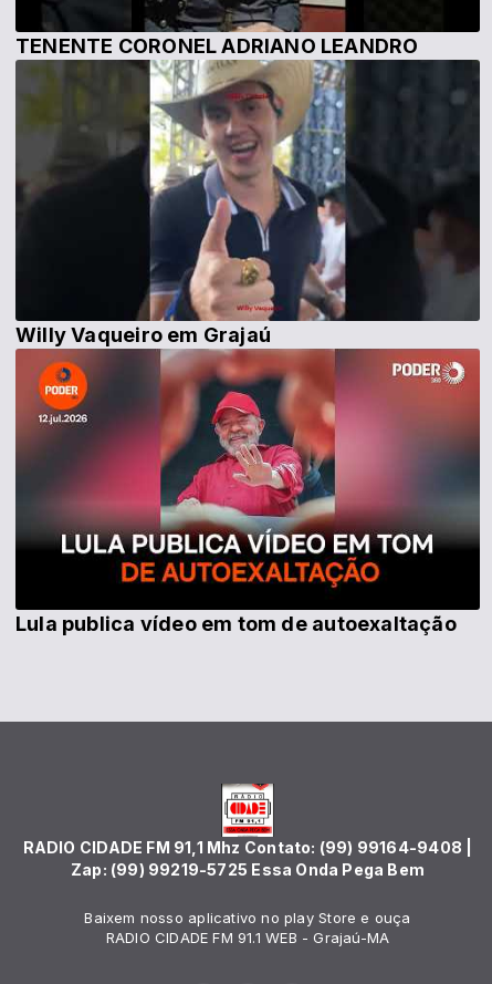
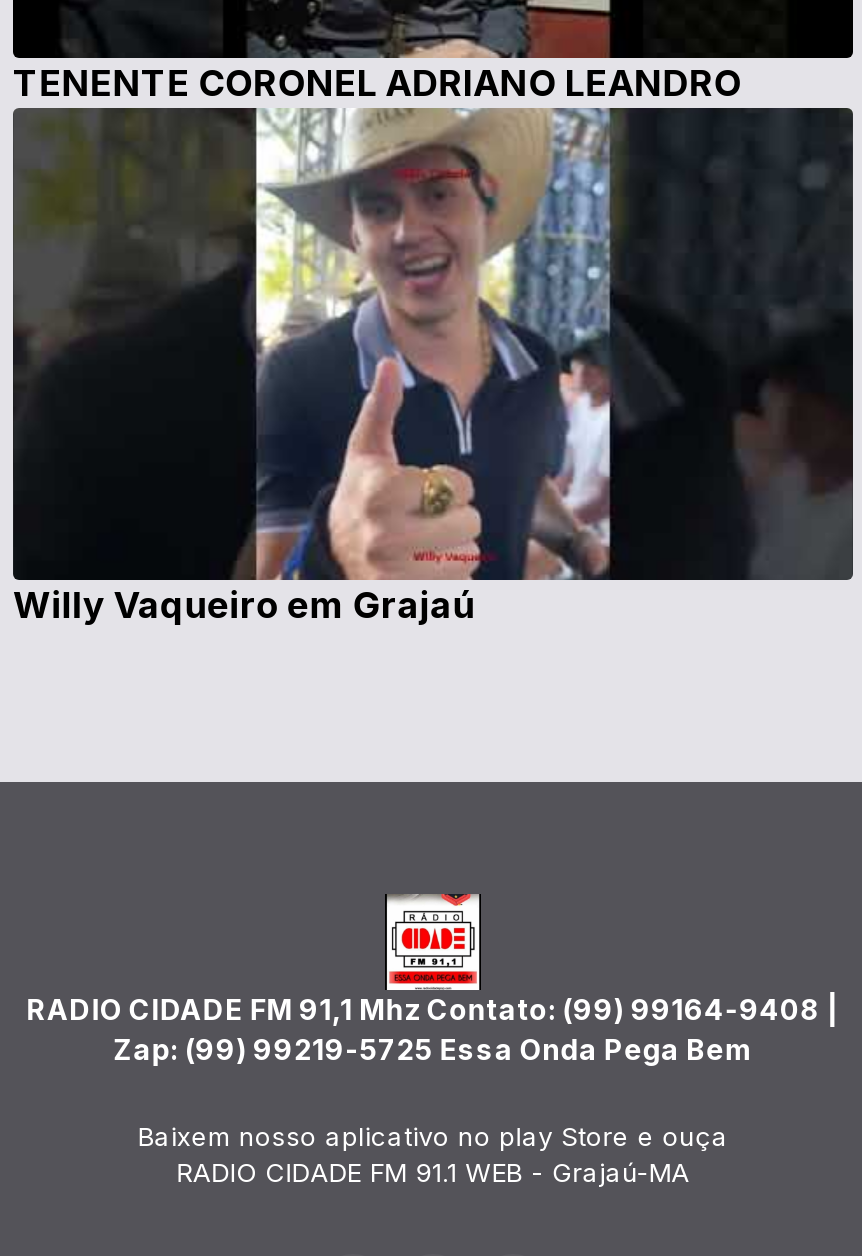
[14,348,481,635] [image] | Lula publica vídeo em tom de autoexaltação -> none

